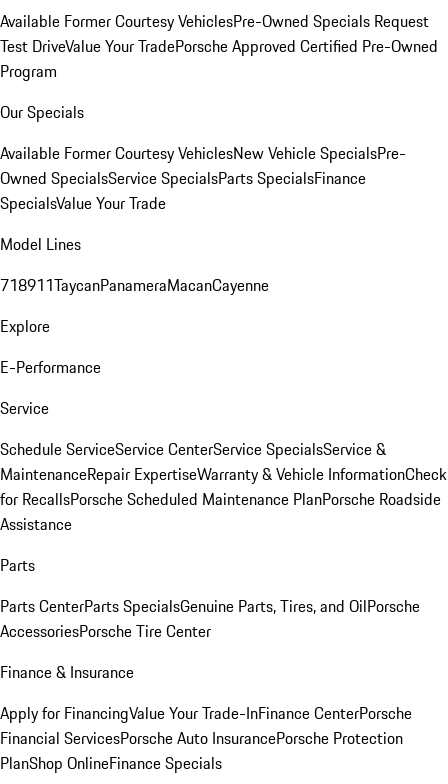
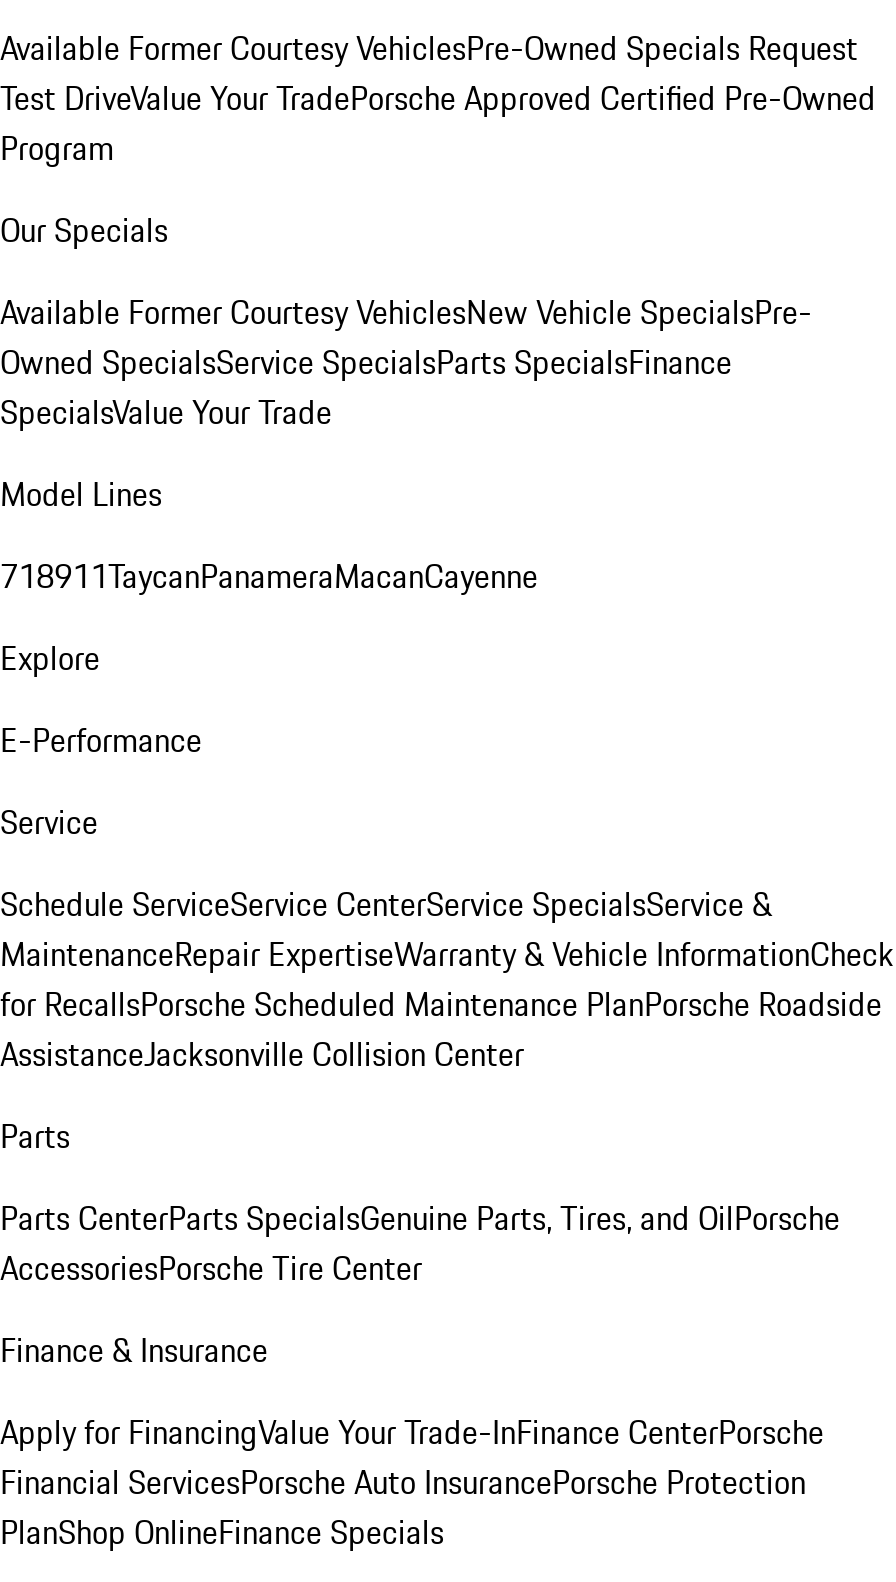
[0,512,72,536] Assistance -> [0,1030,524,1078] AssistanceJacksonville Collision Center

